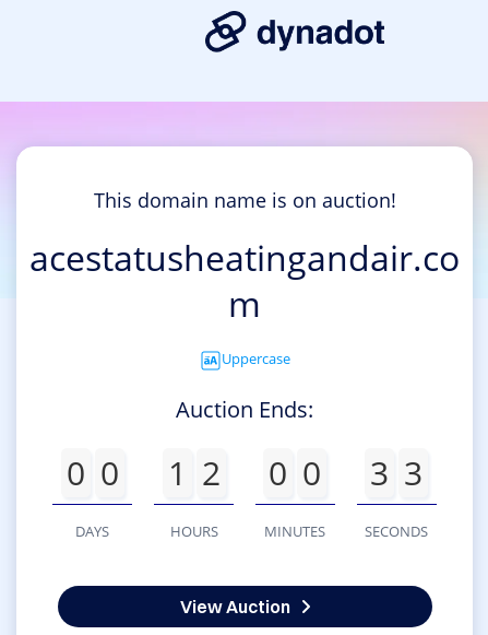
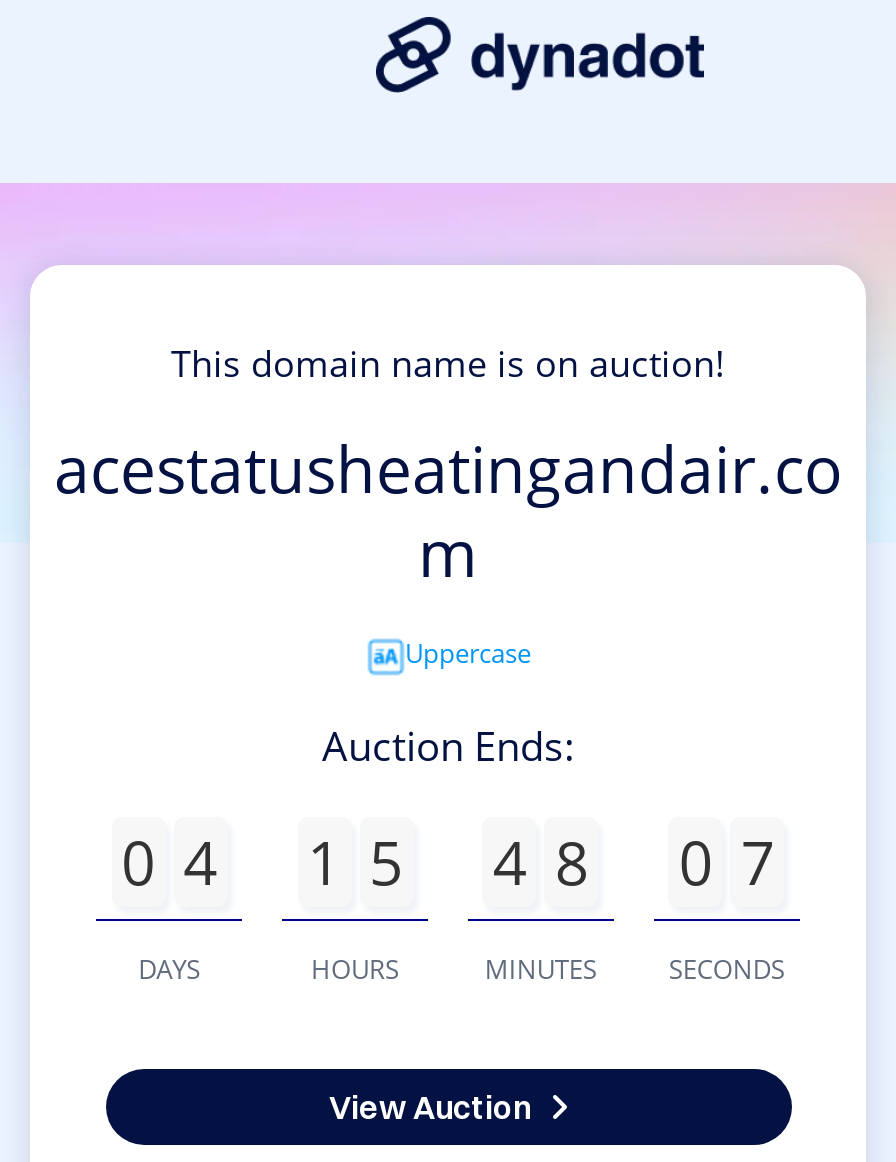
[66,450,119,495] 0 0 -> [121,821,217,903] 0 4
[168,450,220,495] 1 2 -> [307,821,403,903] 1 5
[269,450,321,495] 0 0 -> [493,821,589,903] 4 8
[370,450,423,495] 3 3 -> [679,821,775,903] 0 7

